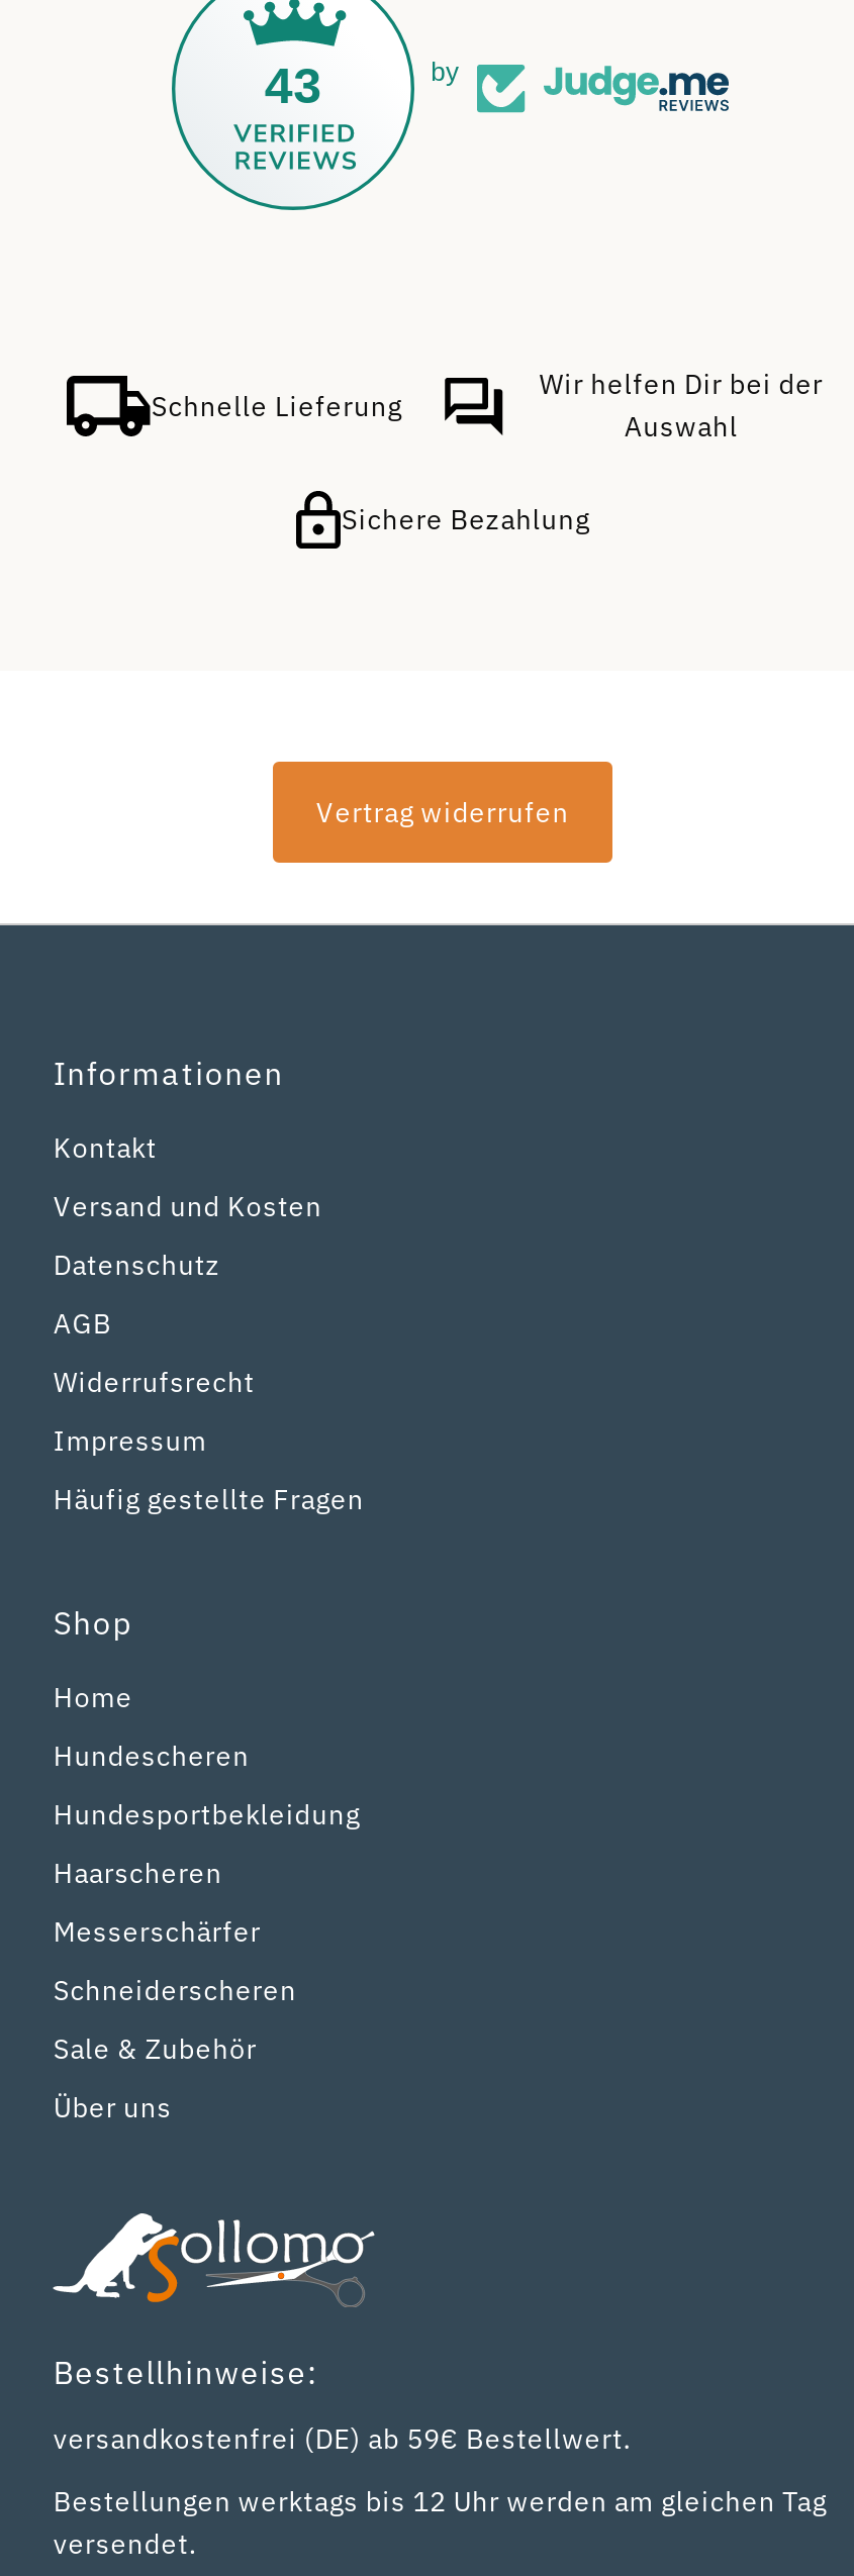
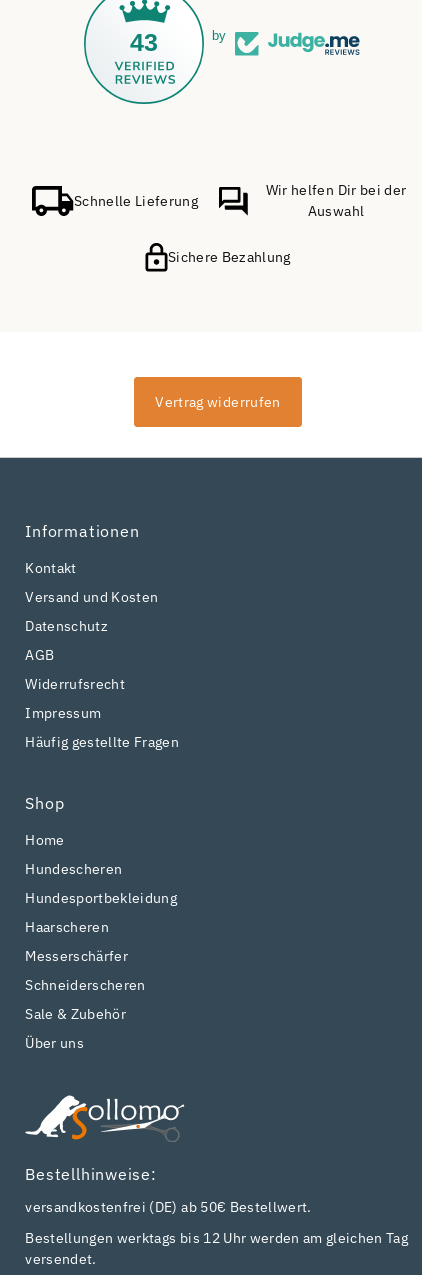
[53,2420,632,2456] versandkostenfrei (DE) ab 59€ Bestellwert. -> [25,1198,312,1216] versandkostenfrei (DE) ab 50€ Bestellwert.

